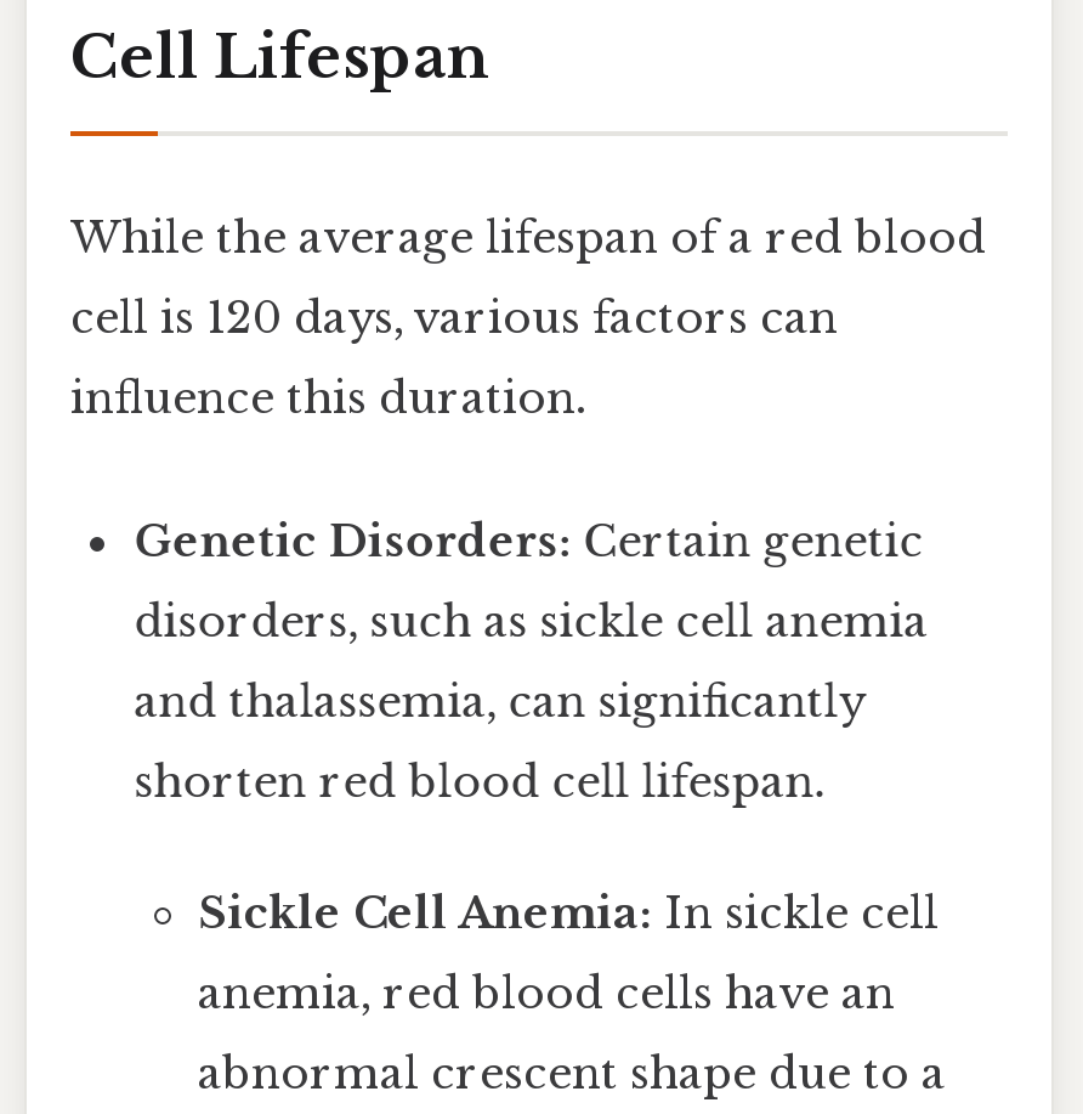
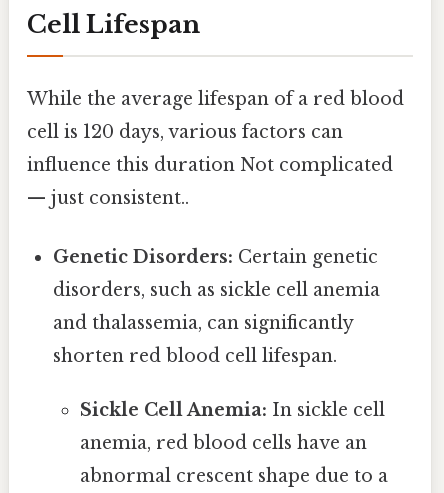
[70,372,585,425] influence this duration. -> [27,154,393,209] influence this duration Not complicated | — just consistent..

